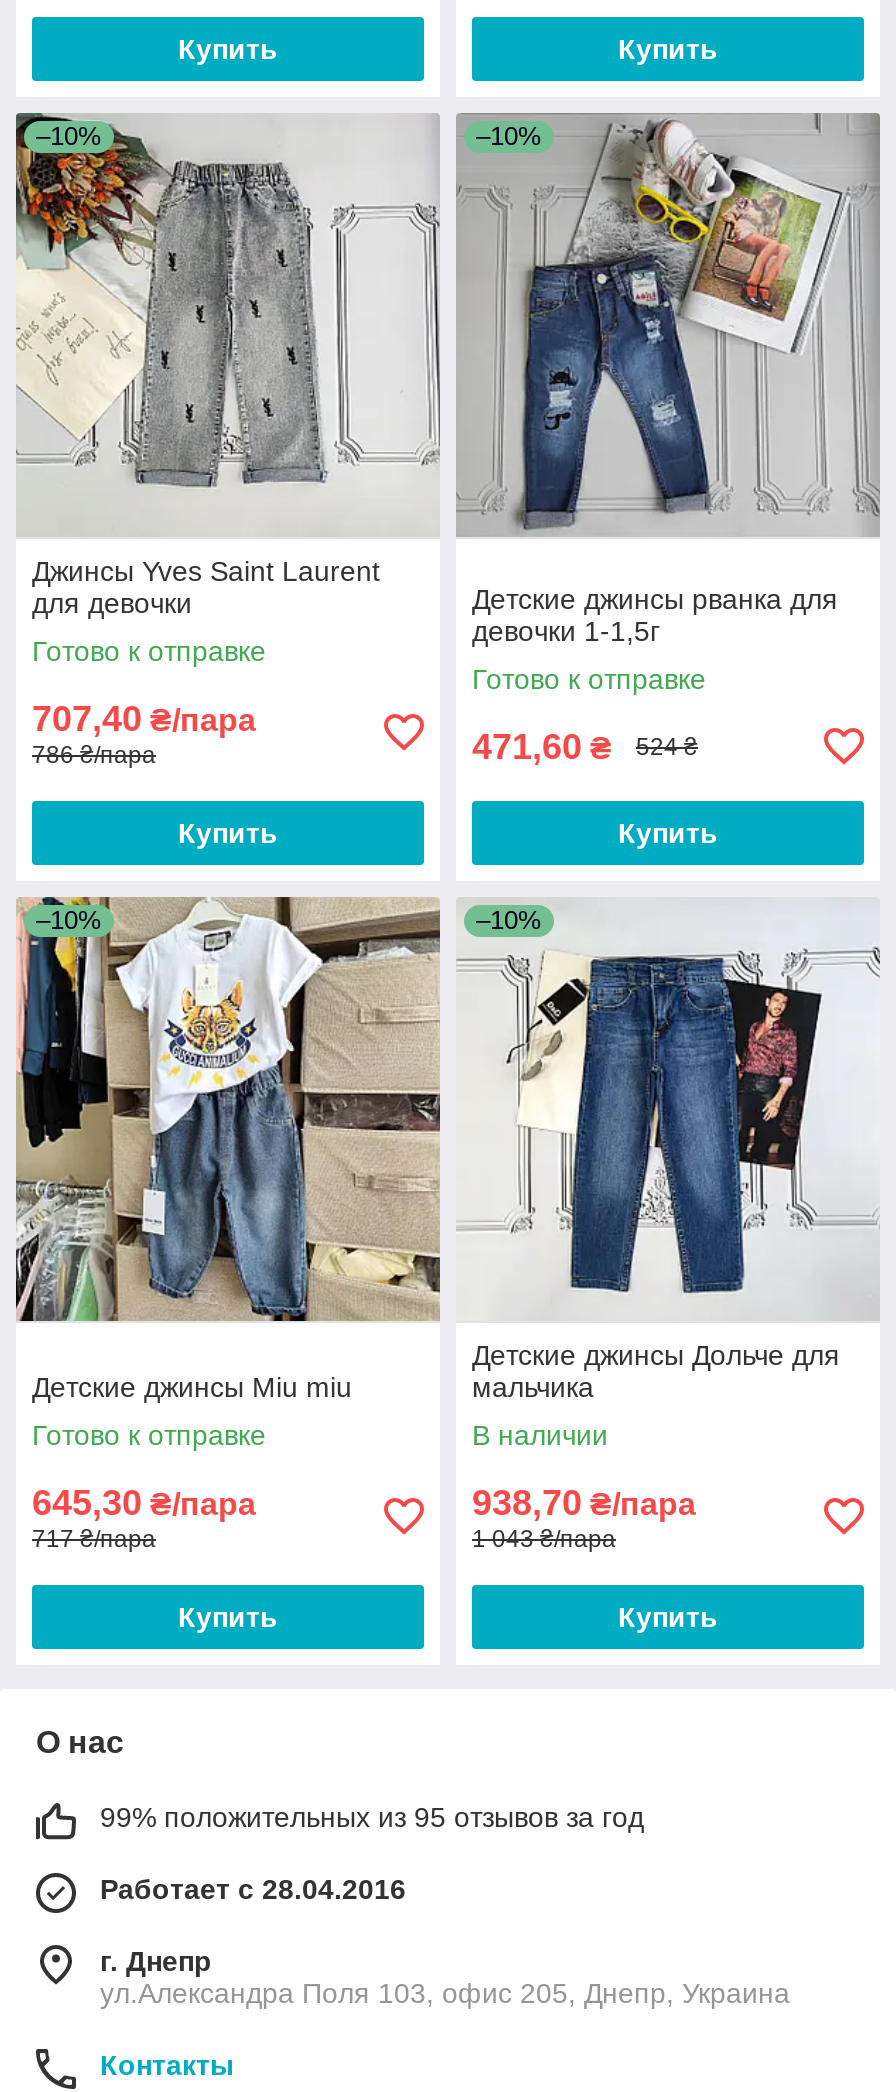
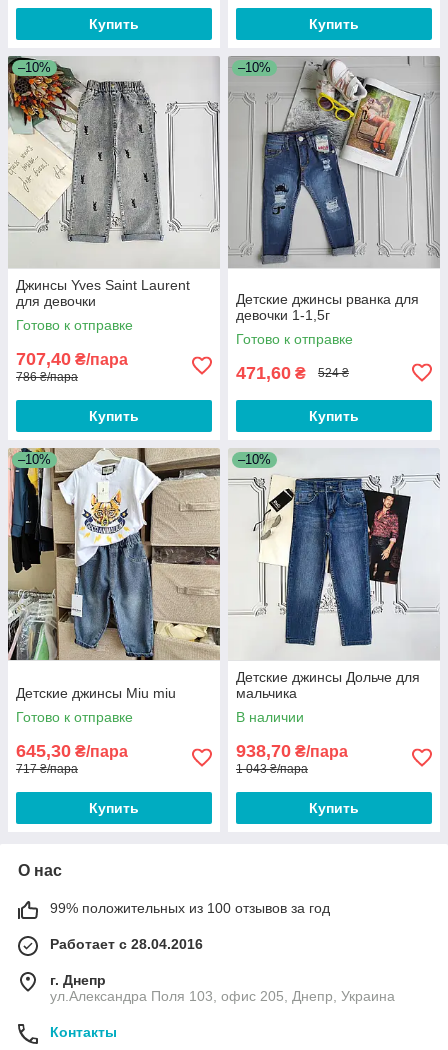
[100,1801,644,1833] 99% положительных из 95 отзывов за год -> [50,900,330,916] 99% положительных из 100 отзывов за год

